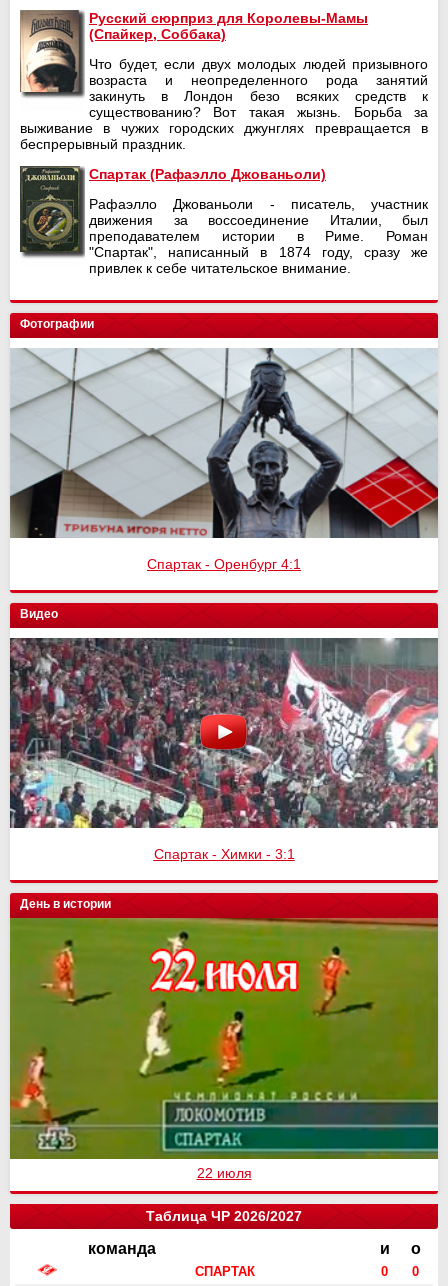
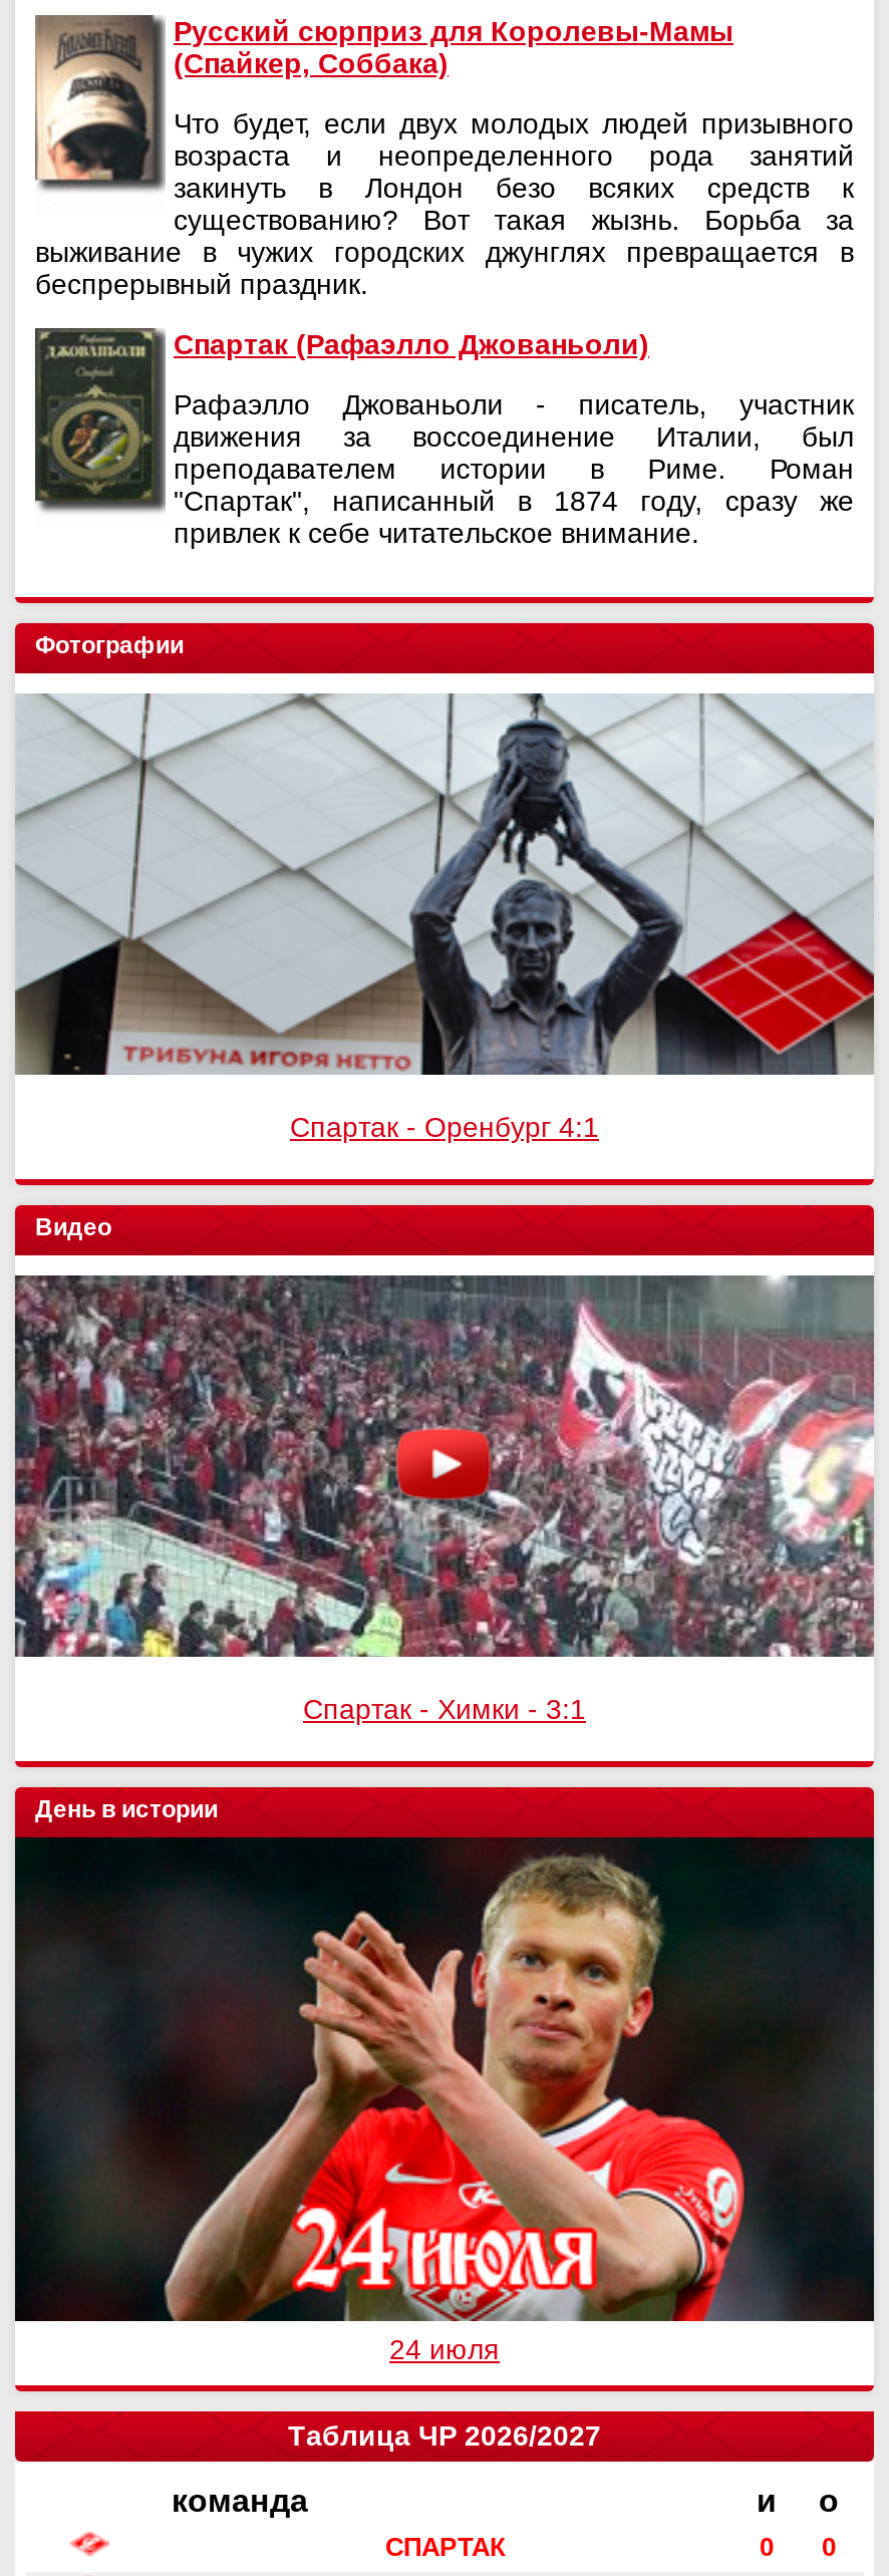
[9,917,439,1180] [image] | 22 июля -> [13,1835,876,2364] [image] | 24 июля

